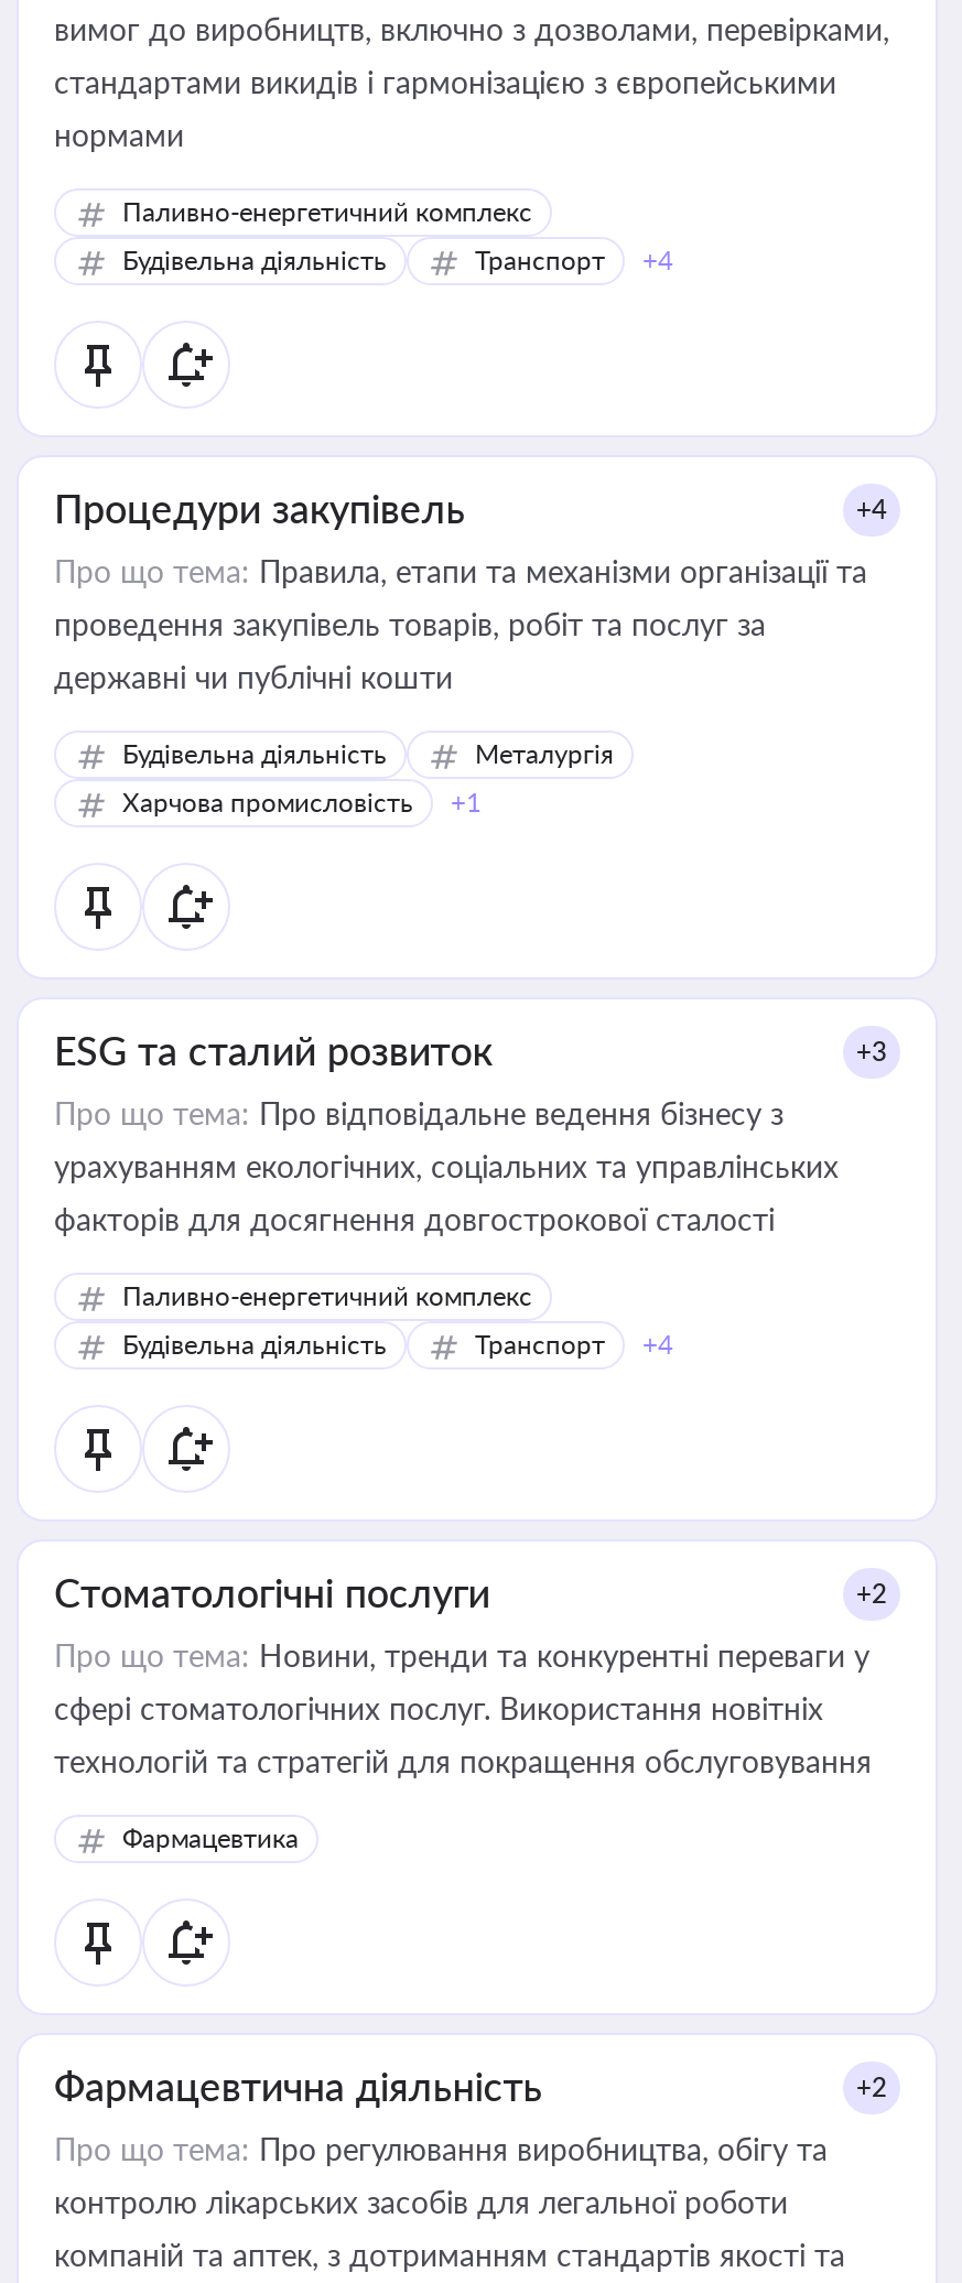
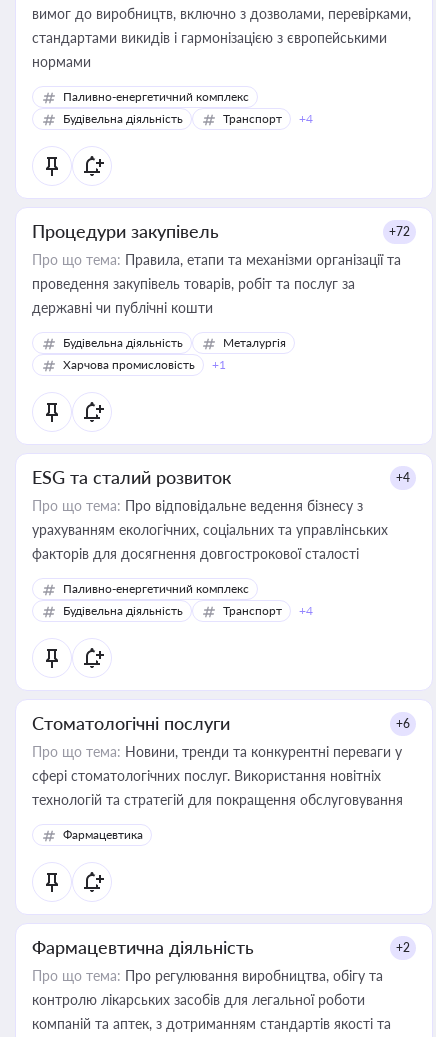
[856,493,887,526] +4 -> [389,224,410,239] +72
[856,1035,887,1068] +3 -> [396,470,410,485] +4
[856,1577,887,1610] +2 -> [396,716,410,731] +6

